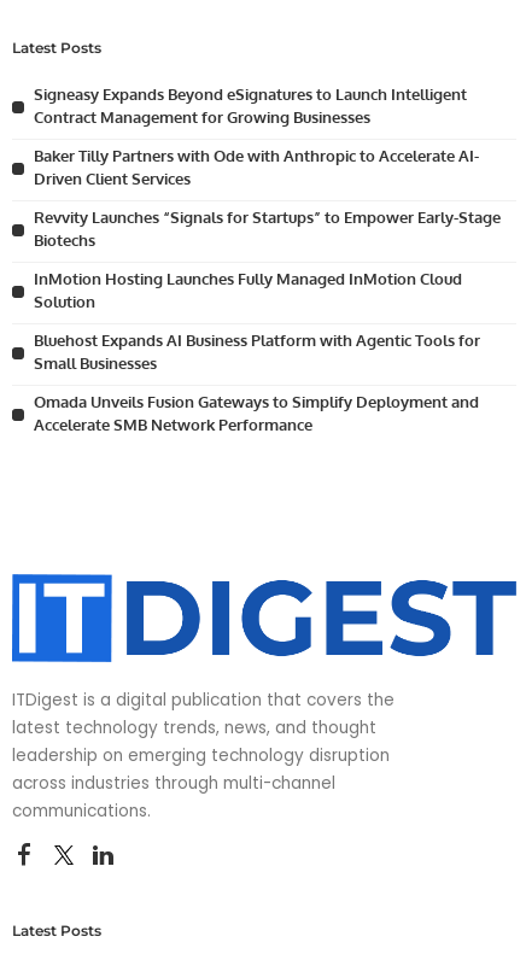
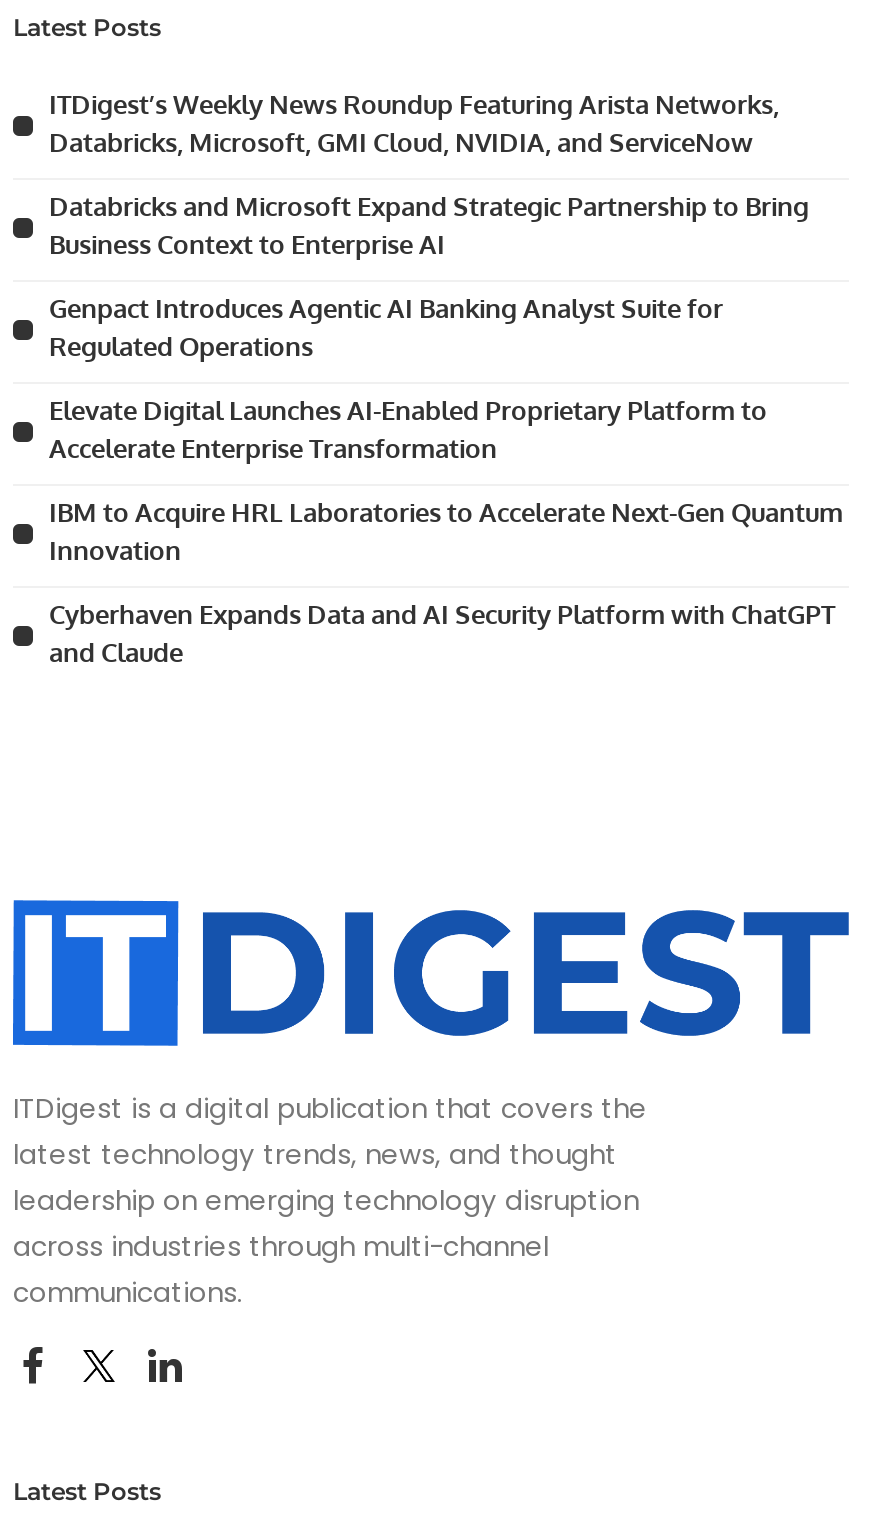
[34,85,467,127] Signeasy Expands Beyond eSignatures to Launch Intelligent | Contract Management for Growing Businesses -> [49,88,779,158] ITDigest’s Weekly News Roundup Featuring Arista Networks, | Databricks, Microsoft, GMI Cloud, NVIDIA, and ServiceNow
[34,146,479,188] Baker Tilly Partners with Ode with Anthropic to Accelerate AI- | Driven Client Services -> [49,190,809,260] Databricks and Microsoft Expand Strategic Partnership to Bring | Business Context to Enterprise AI
[34,208,501,250] Revvity Launches “Signals for Startups” to Empower Early-Stage | Biotechs -> [49,292,723,362] Genpact Introduces Agentic AI Banking Analyst Suite for | Regulated Operations
[34,269,462,311] InMotion Hosting Launches Fully Managed InMotion Cloud | Solution -> [49,394,767,464] Elevate Digital Launches AI-Enabled Proprietary Platform to | Accelerate Enterprise Transformation
[34,331,480,373] Bluehost Expands AI Business Platform with Agentic Tools for | Small Businesses -> [49,496,843,566] IBM to Acquire HRL Laboratories to Accelerate Next-Gen Quantum | Innovation
[34,392,479,434] Omada Unveils Fusion Gateways to Simplify Deployment and | Accelerate SMB Network Performance -> [49,598,835,668] Cyberhaven Expands Data and AI Security Platform with ChatGPT | and Claude

